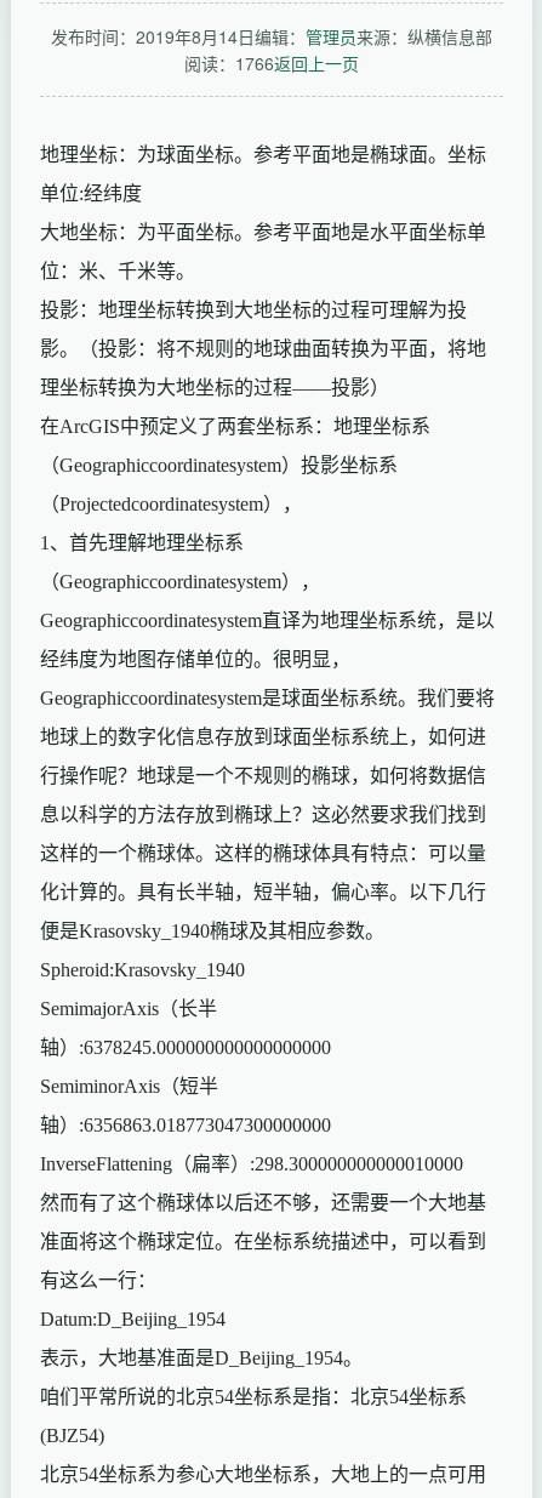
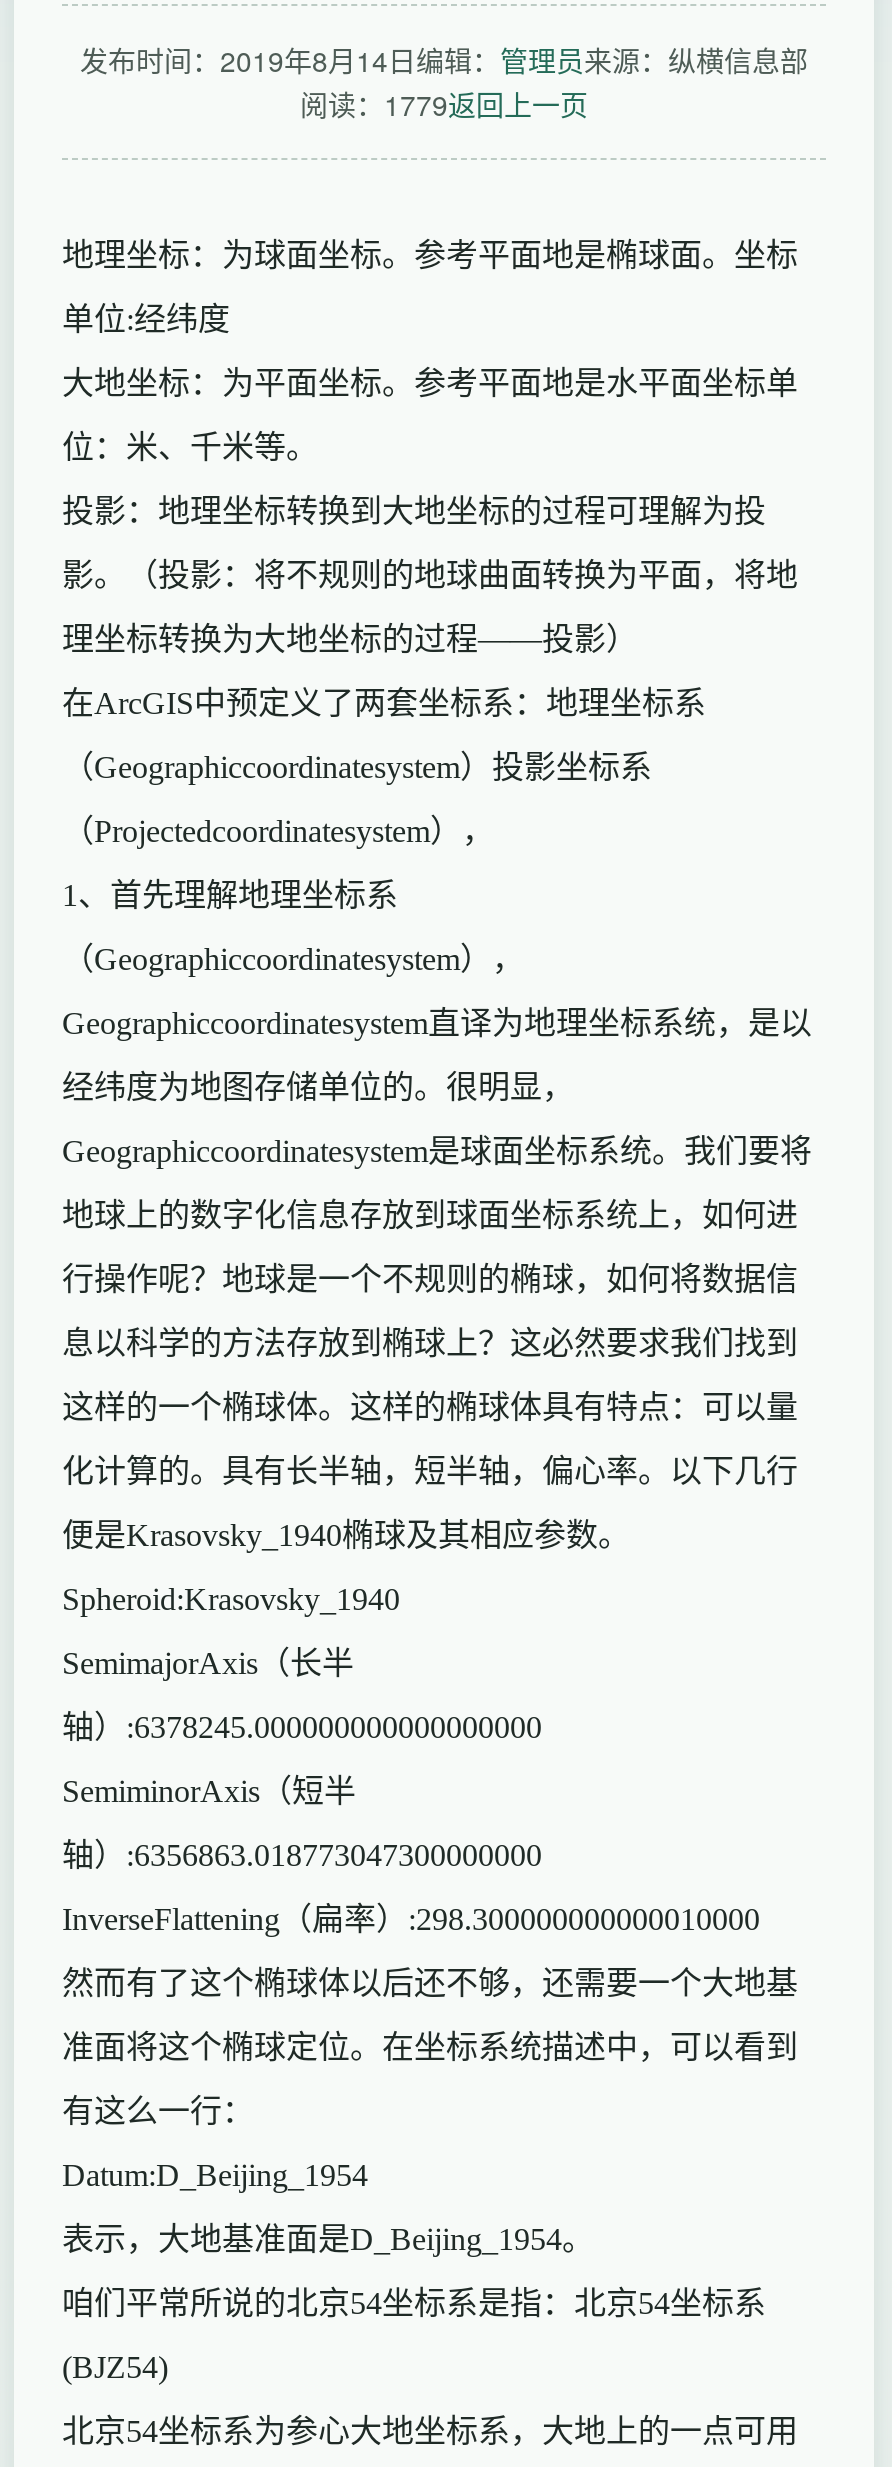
[184,51,359,75] 阅读：1766返回上一页 -> [300,84,588,124] 阅读：1779返回上一页

